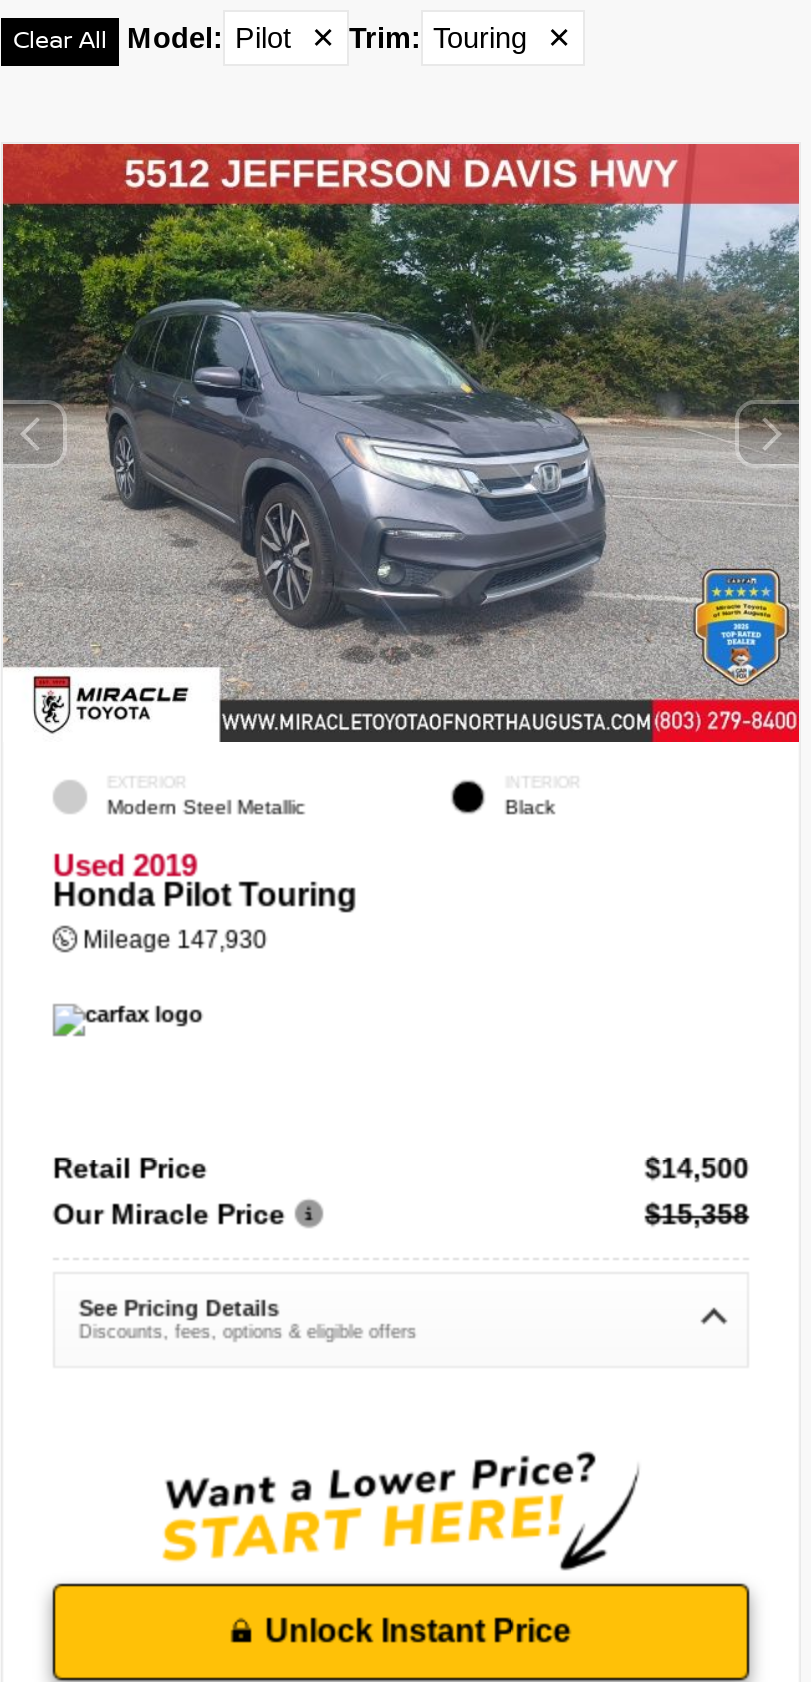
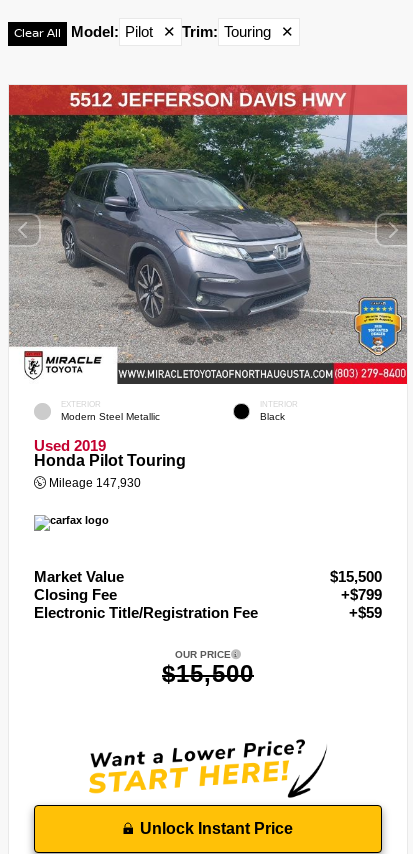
[53,1151,749,1229] Retail Price | $14,500 | Our Miracle Price | $15,358 -> [34,568,382,620] Market Value | $15,500 | Closing Fee | +$799 | Electronic Title/Registration Fee | +$59
[79,1295,417,1341] See Pricing Details | Discounts, fees, options & eligible offers -> [162,648,254,687] OUR PRICE | $15,500

